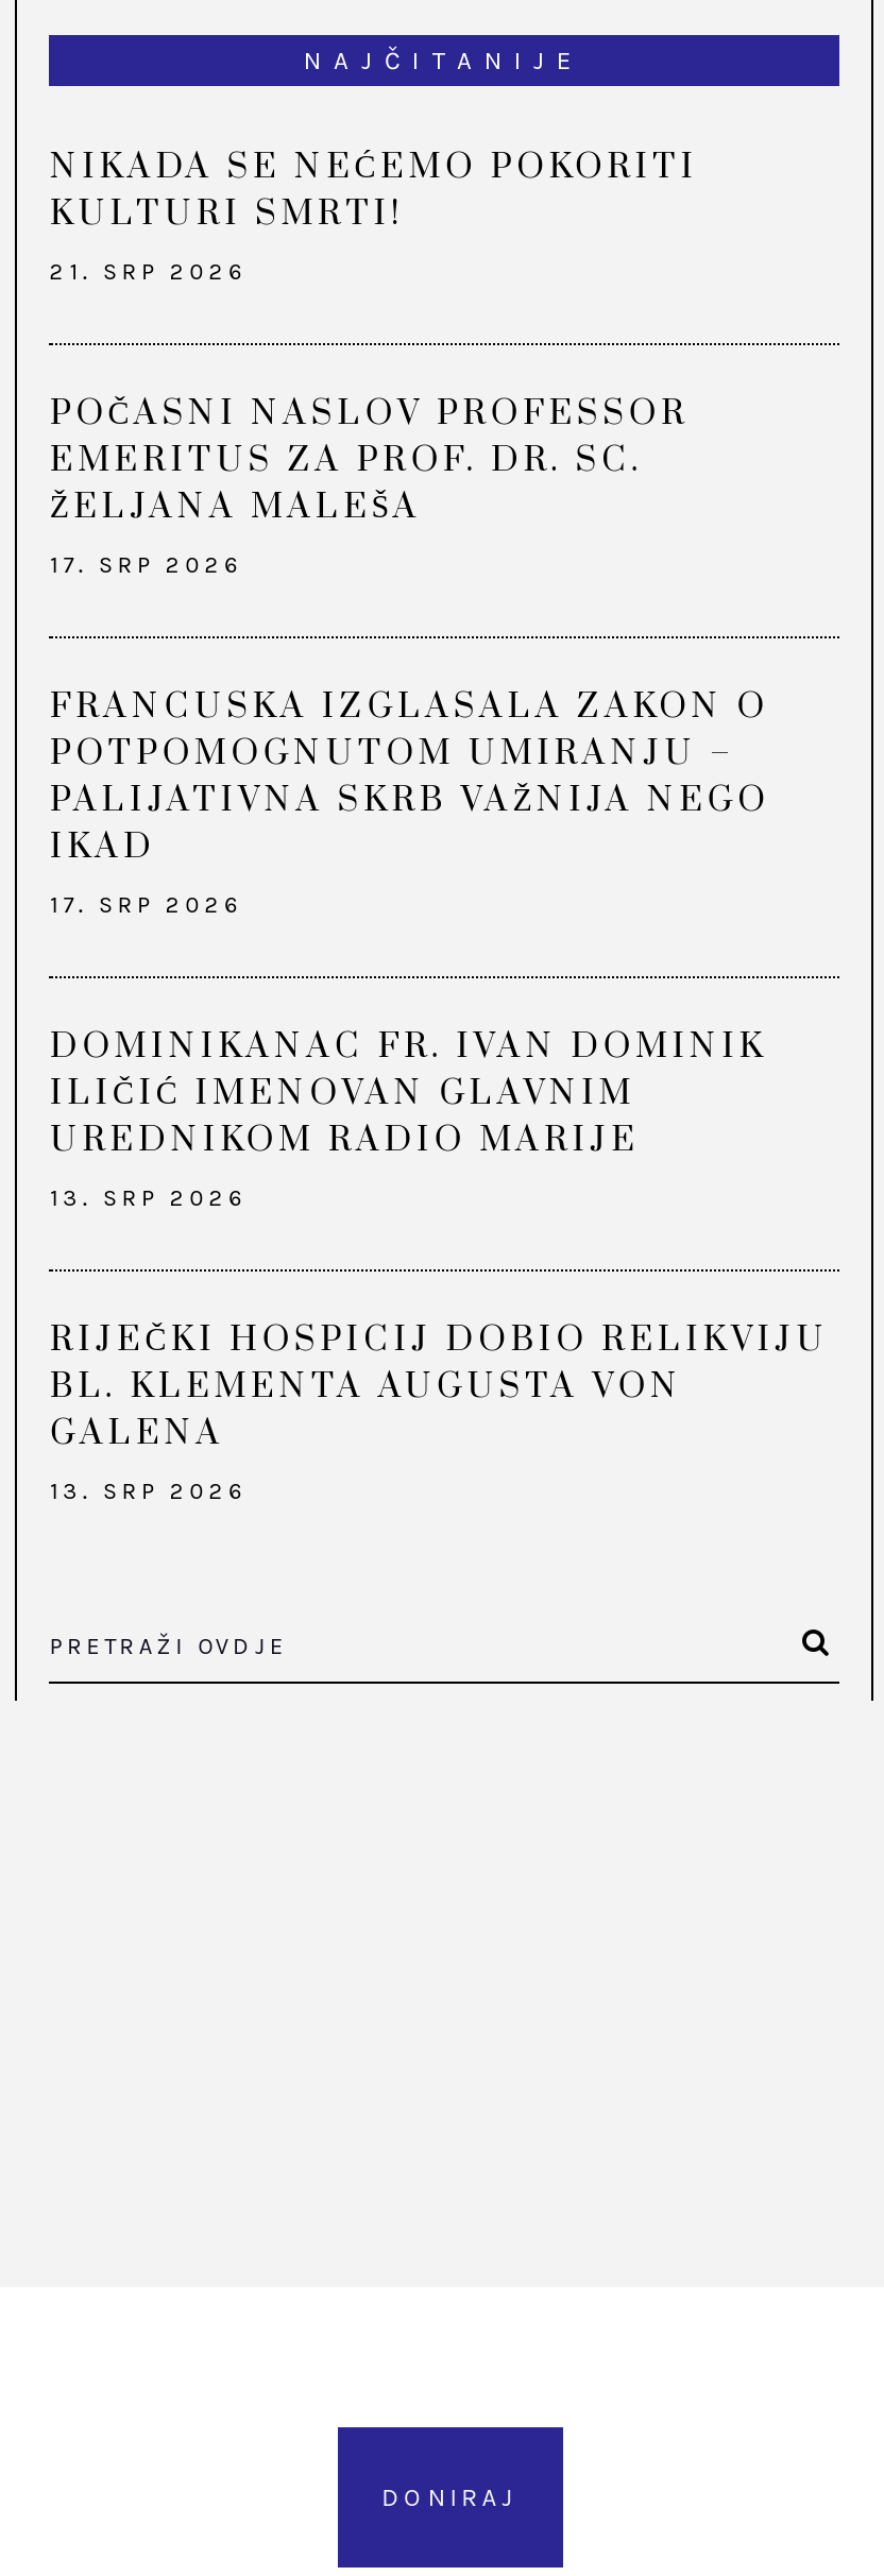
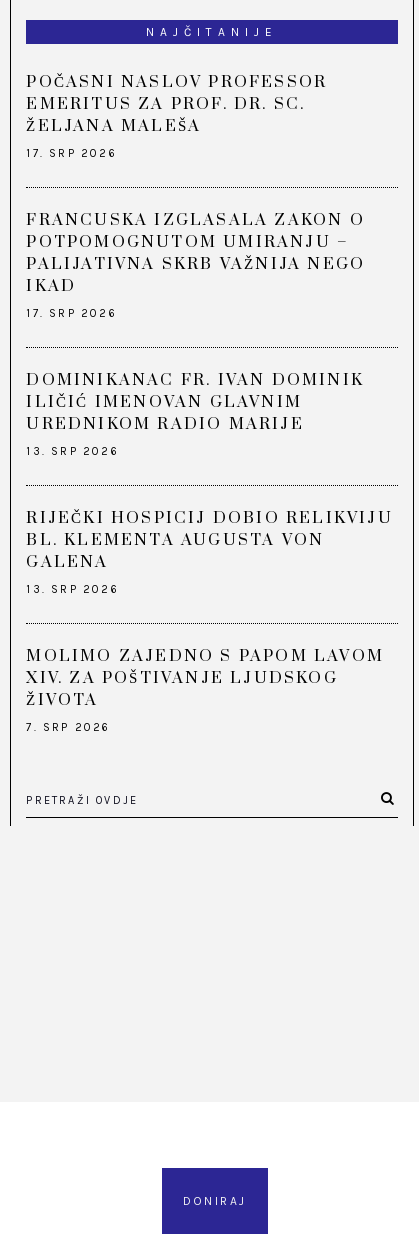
[50,147,698,287] NIKADA SE NEĆEMO POKORITI | KULTURI SMRTI! | 21. SRP 2026 -> none
moved [50,393,828,1507] -> [26,72,393,596]: POČASNI NASLOV PROFESSOR | EMERITUS ZA PROF. DR. SC. | ŽELJANA MALEŠA | ... | GALENA | 13. SRP 2026
none -> [26,646,384,734] MOLIMO ZAJEDNO S PAPOM LAVOM | XIV. ZA POŠTIVANJE LJUDSKOG | ŽIVOTA | 7. SRP 2026

